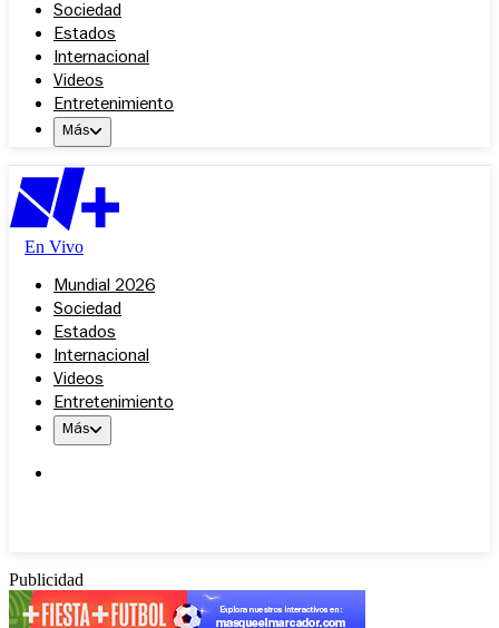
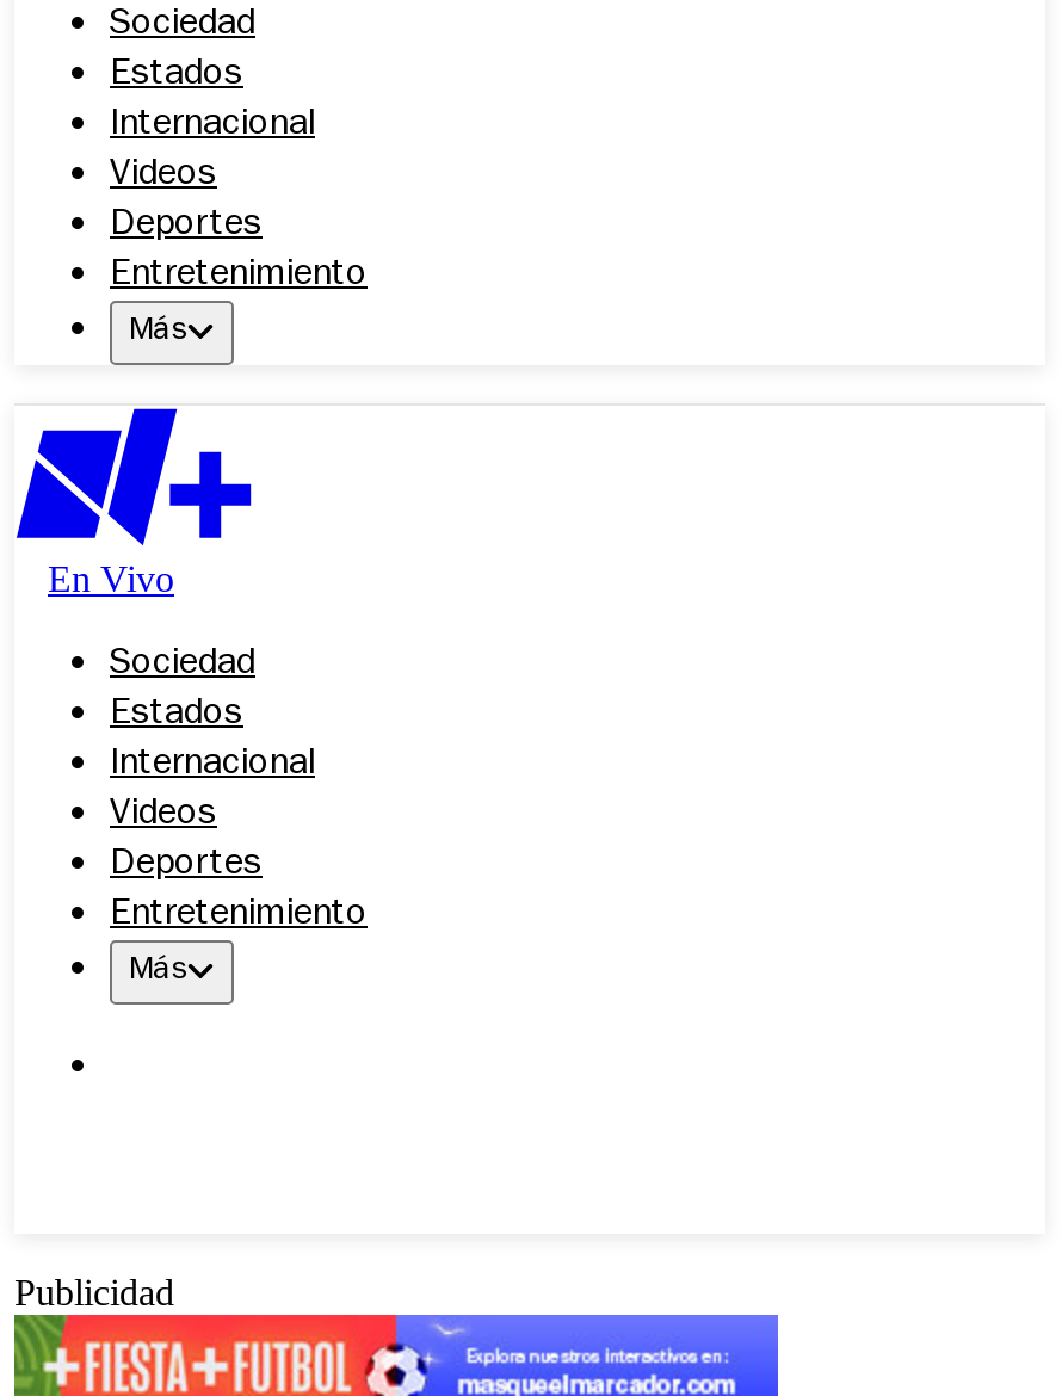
none -> [110,208,263,246] Deportes
[53,278,155,296] Mundial 2026 -> none
none -> [110,847,263,885] Deportes

